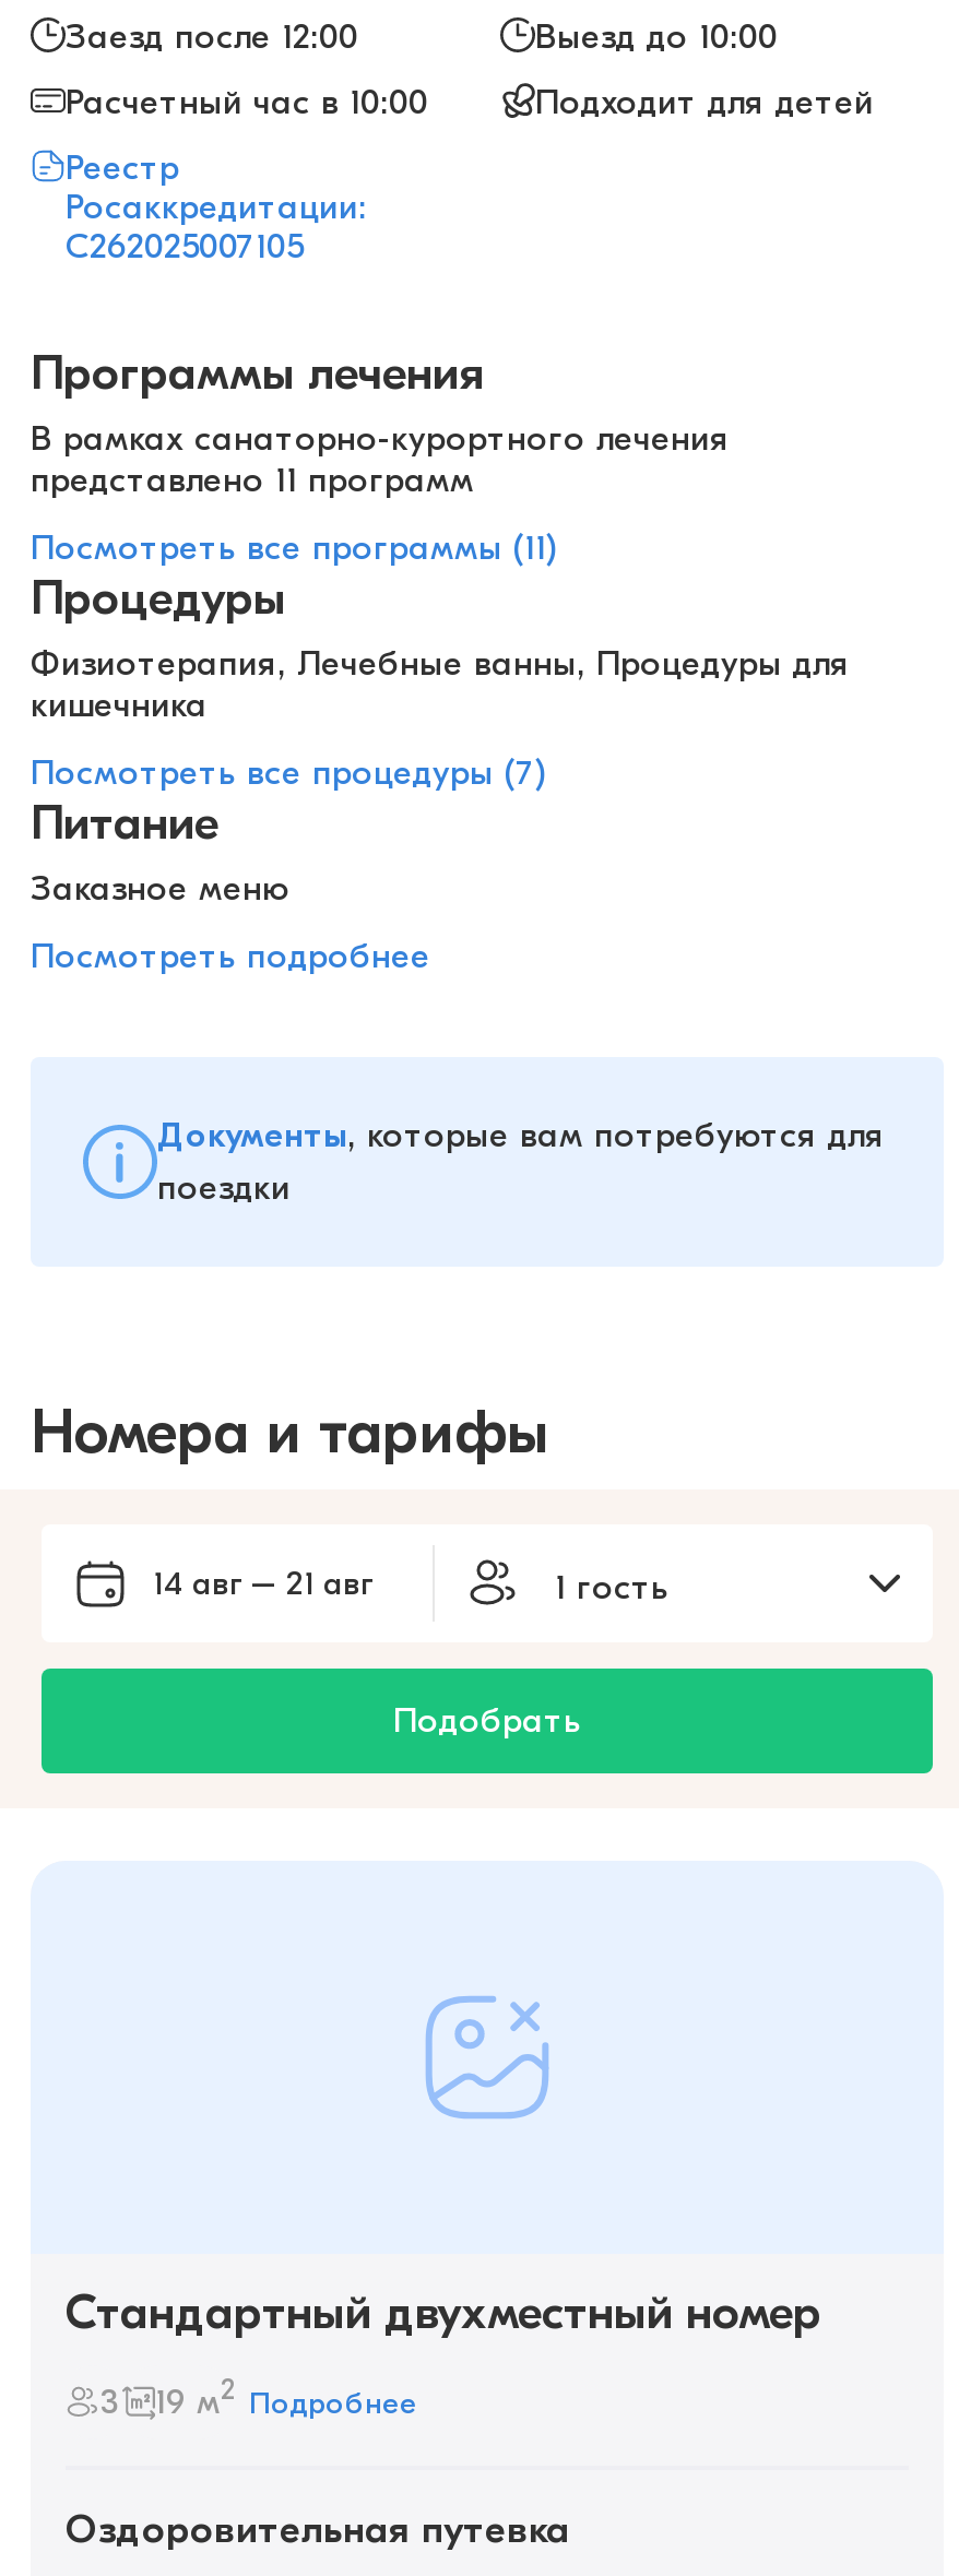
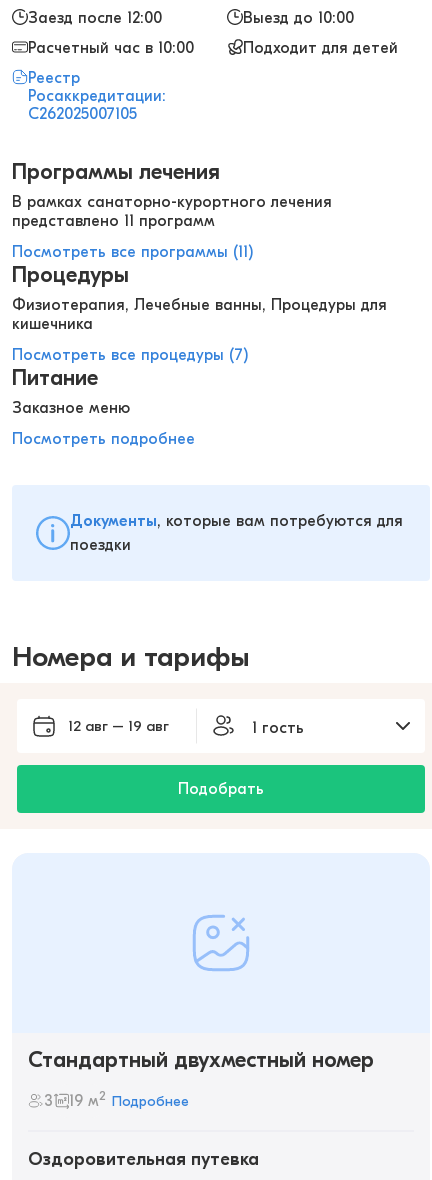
[153,1563,374,1602] 14 авг – 21 авг -> [68,717,169,735] 12 авг – 19 авг

